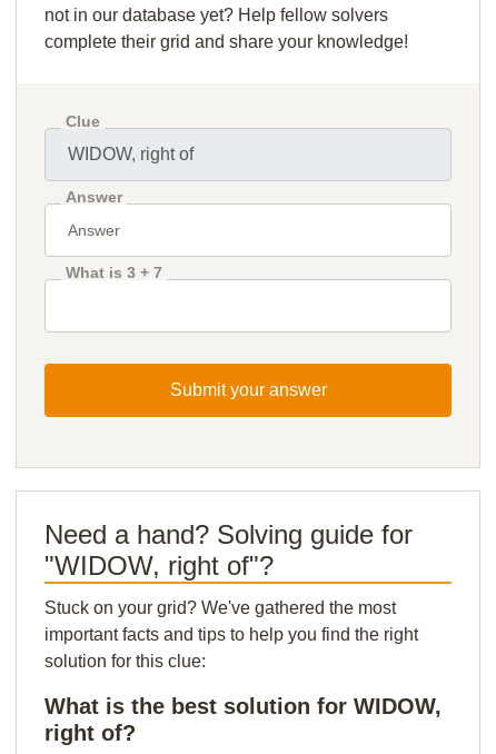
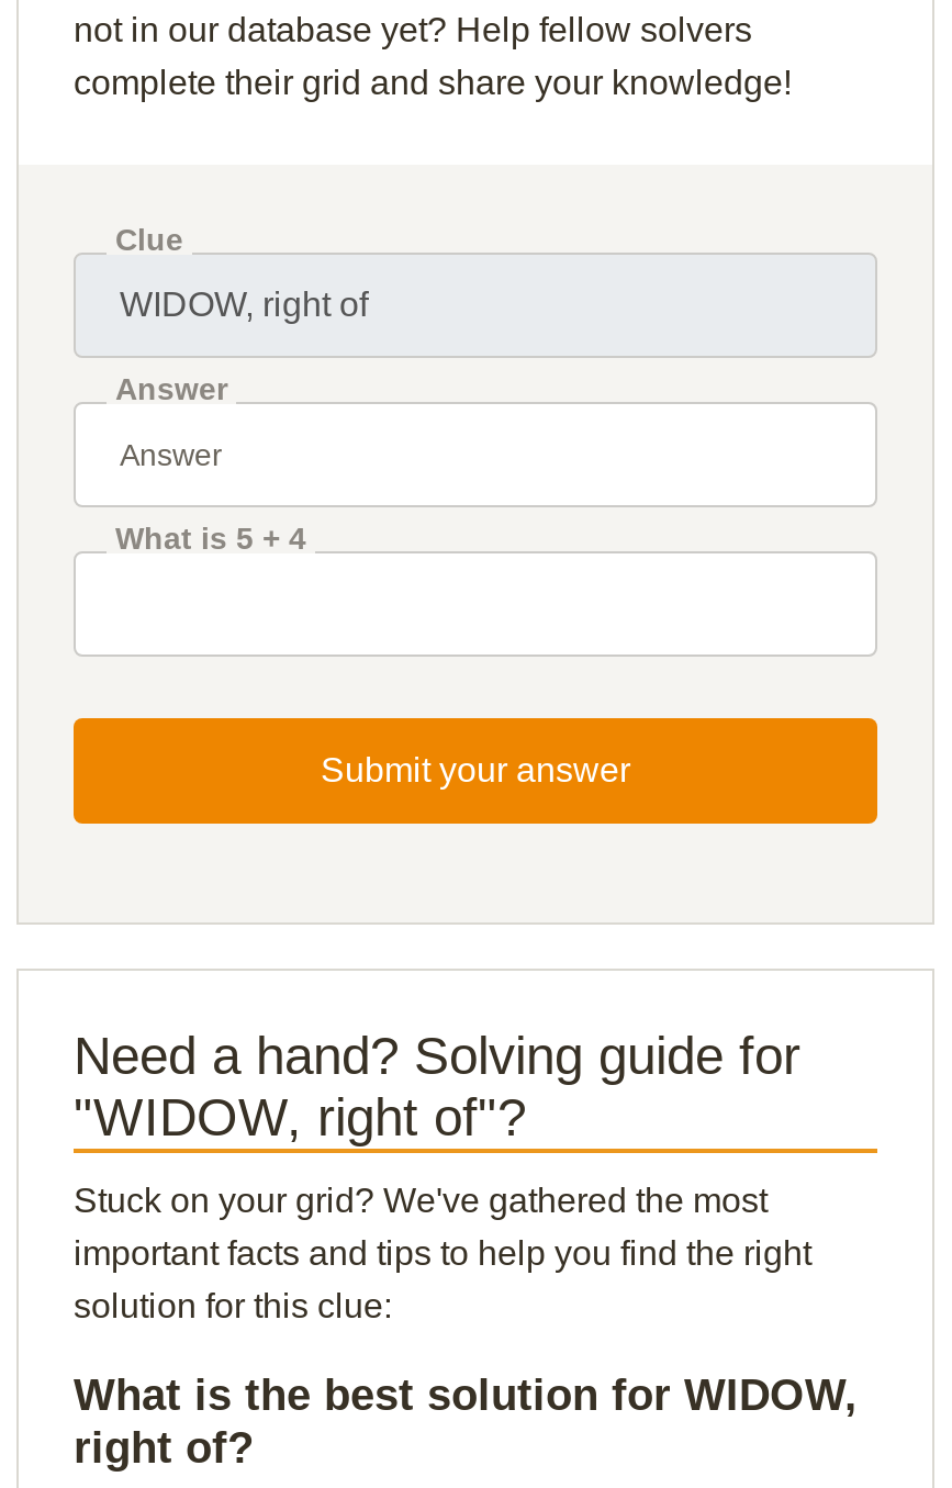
[66,263,162,281] What is 3 + 7 -> [115,520,306,555] What is 5 + 4

